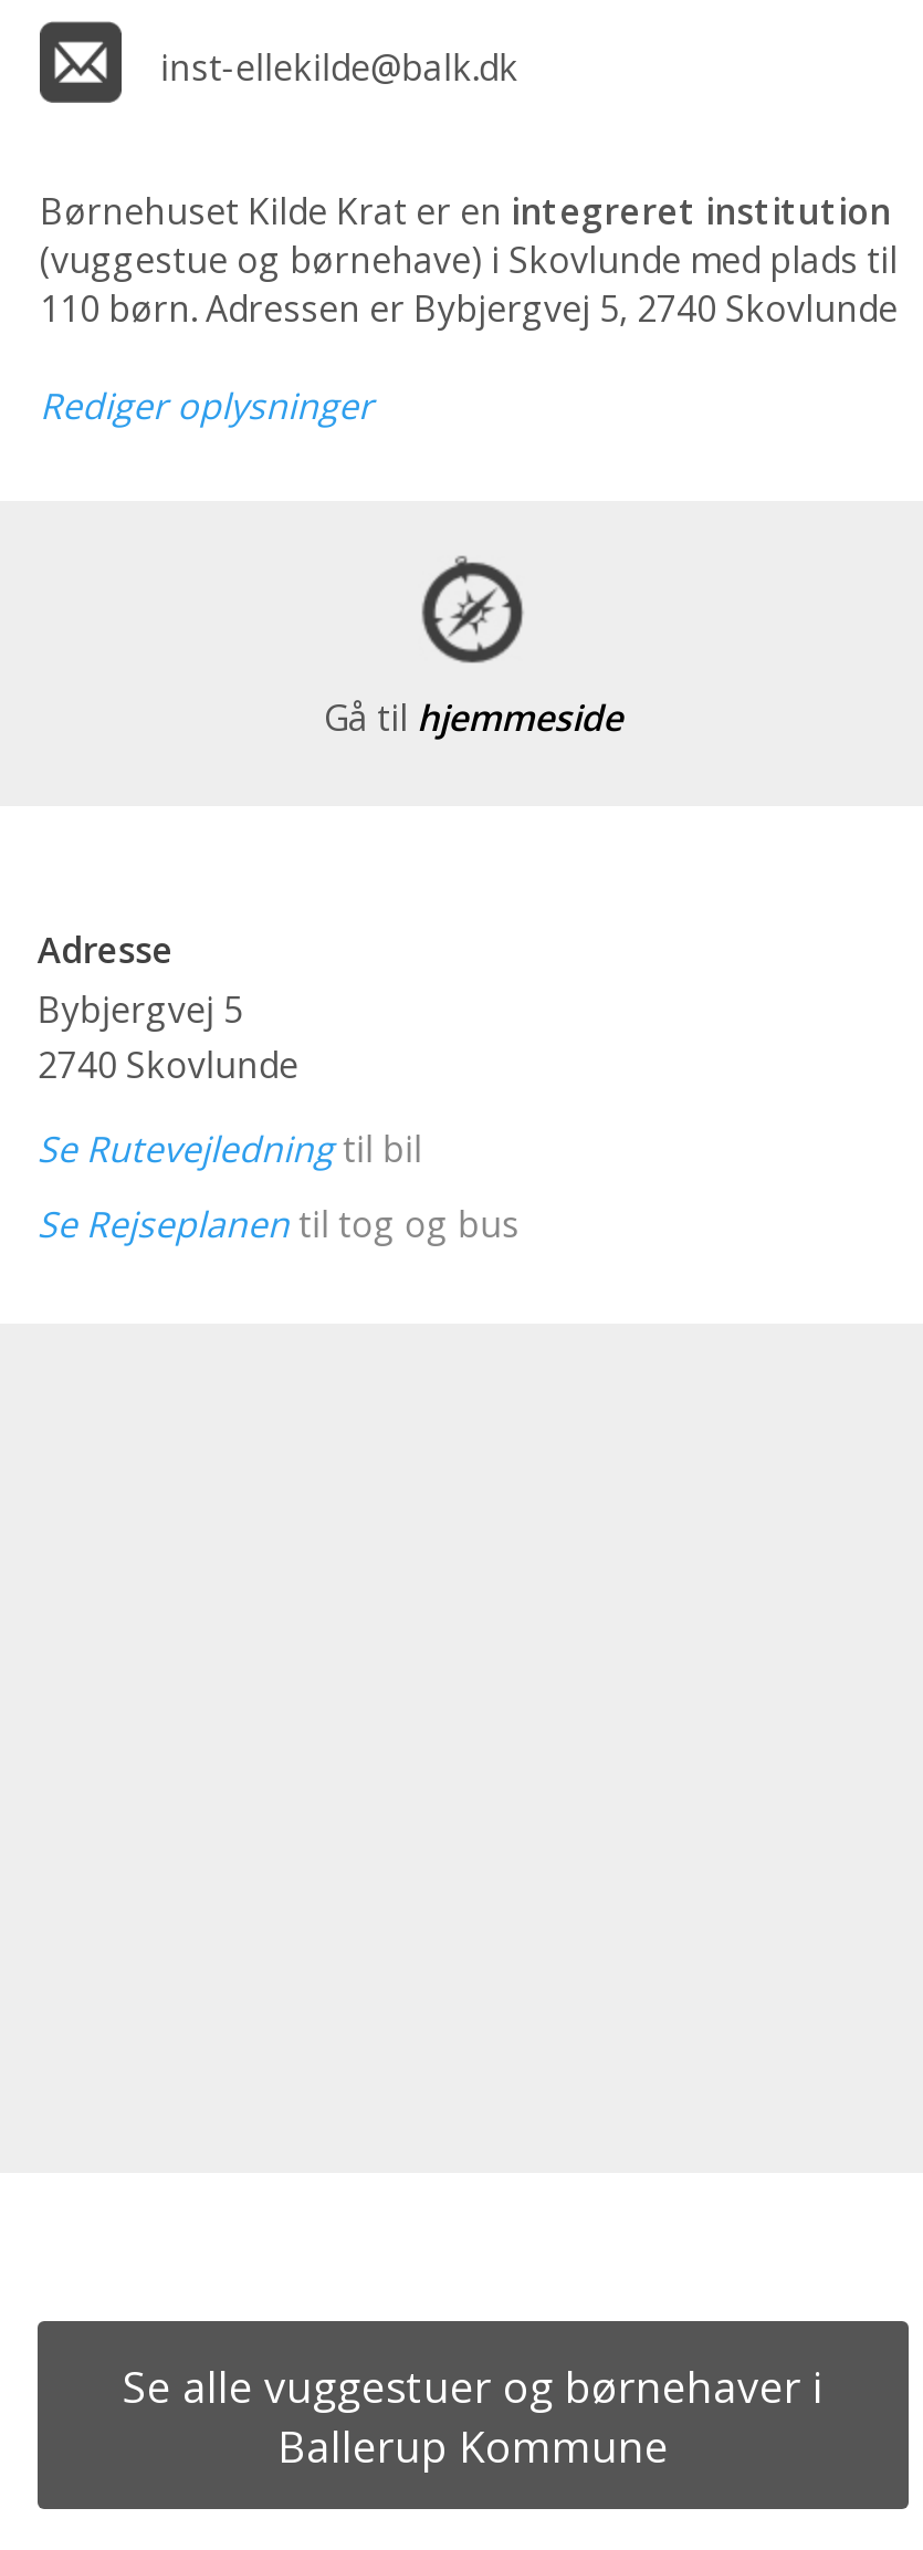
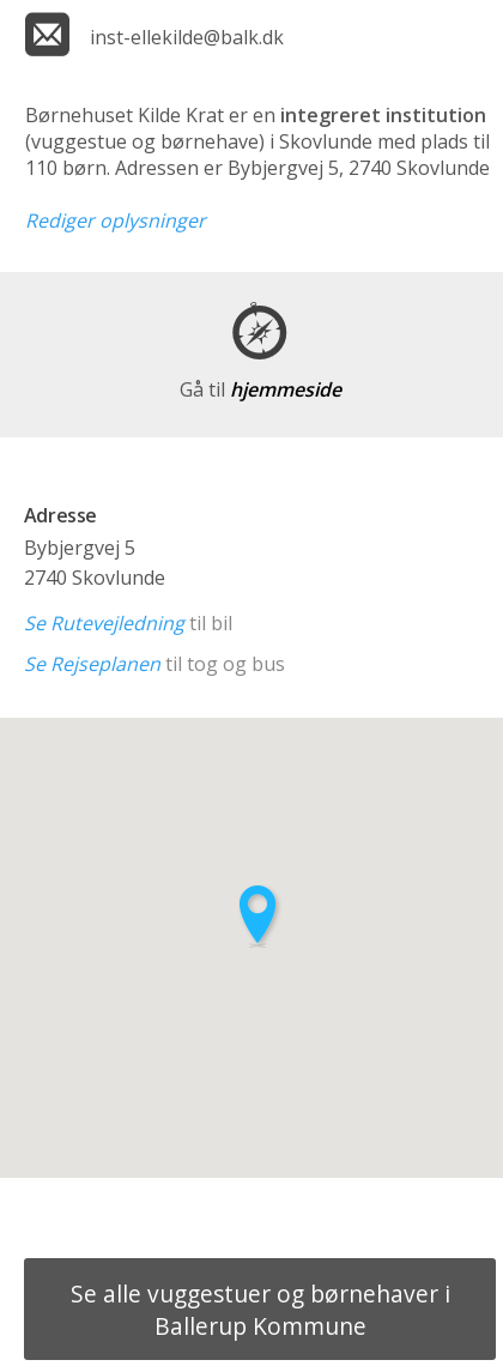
none -> [237,883,281,948] [image]

